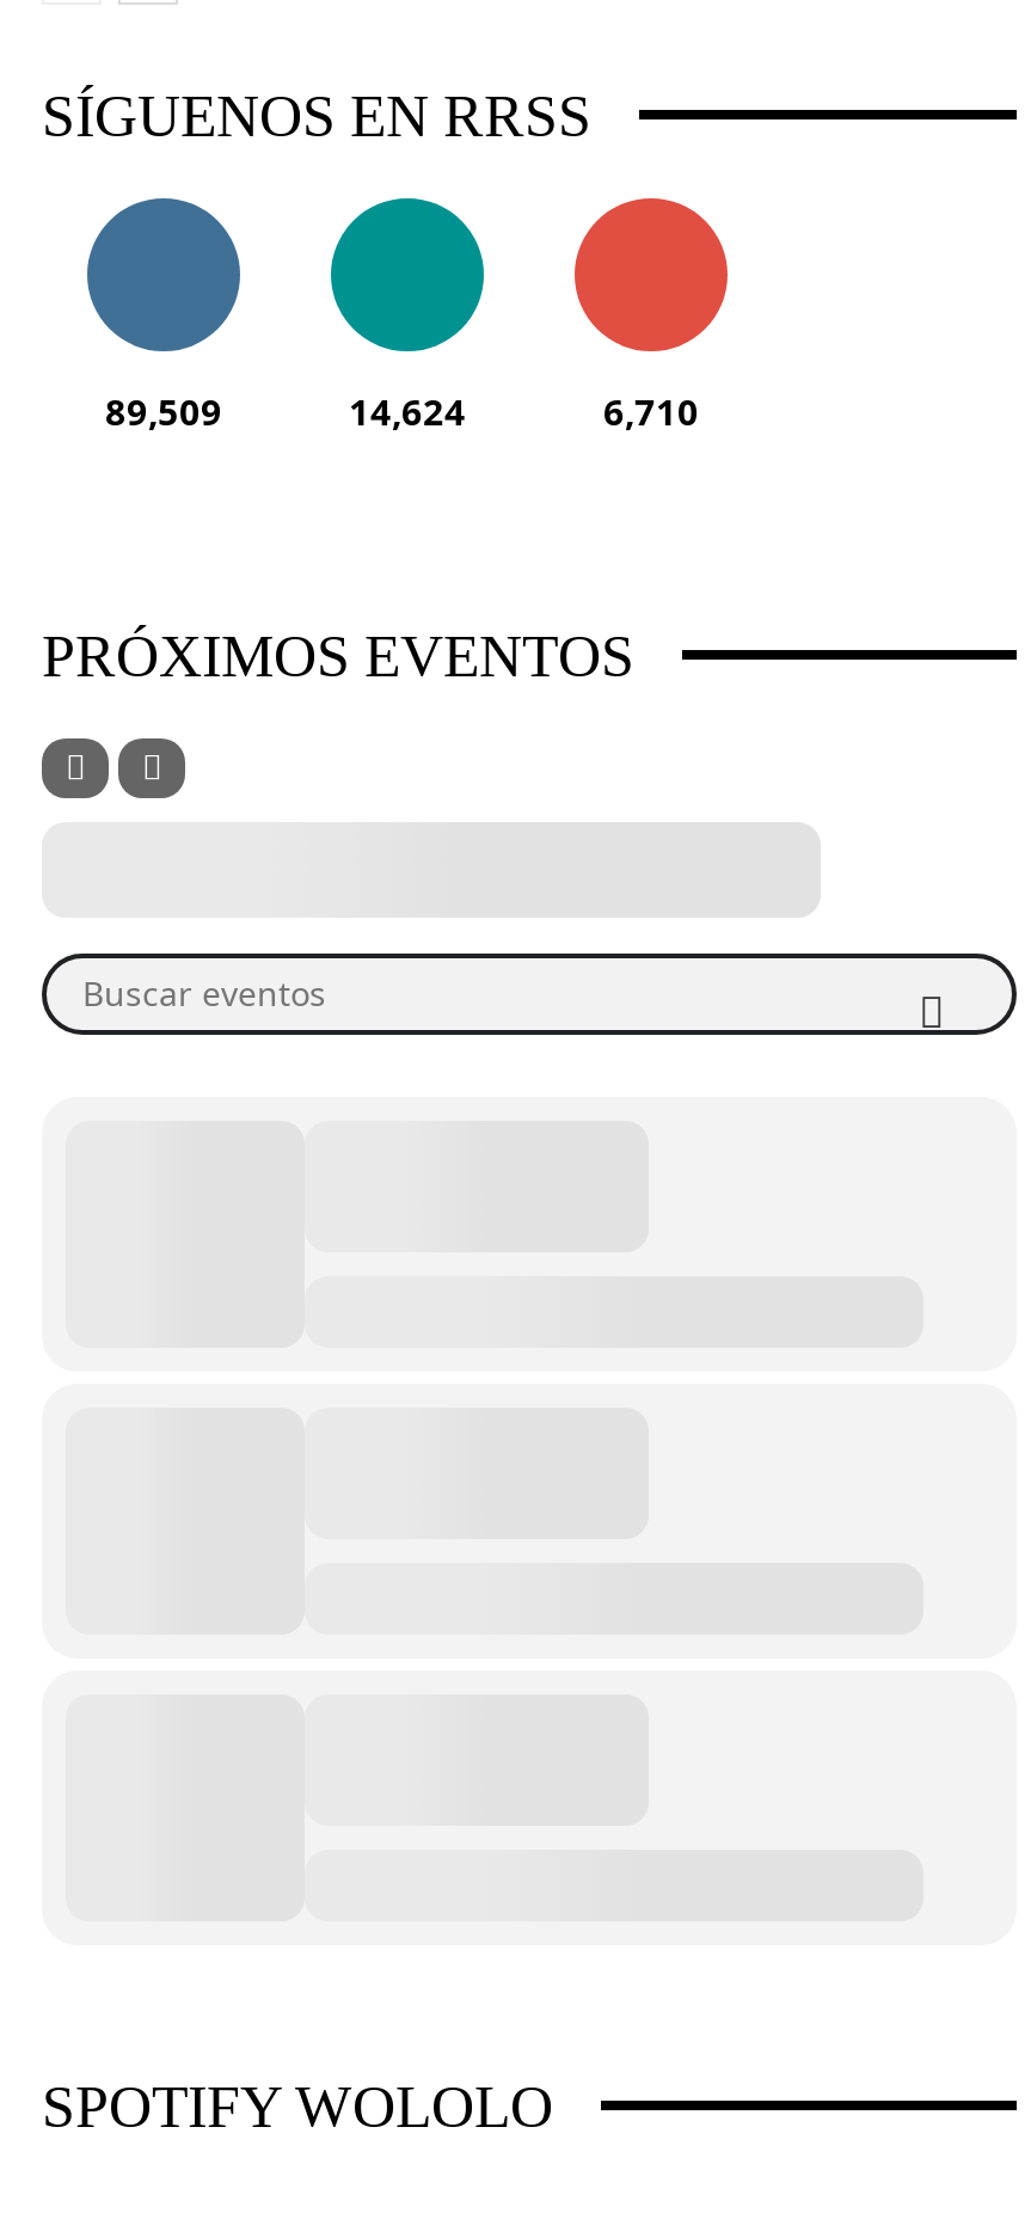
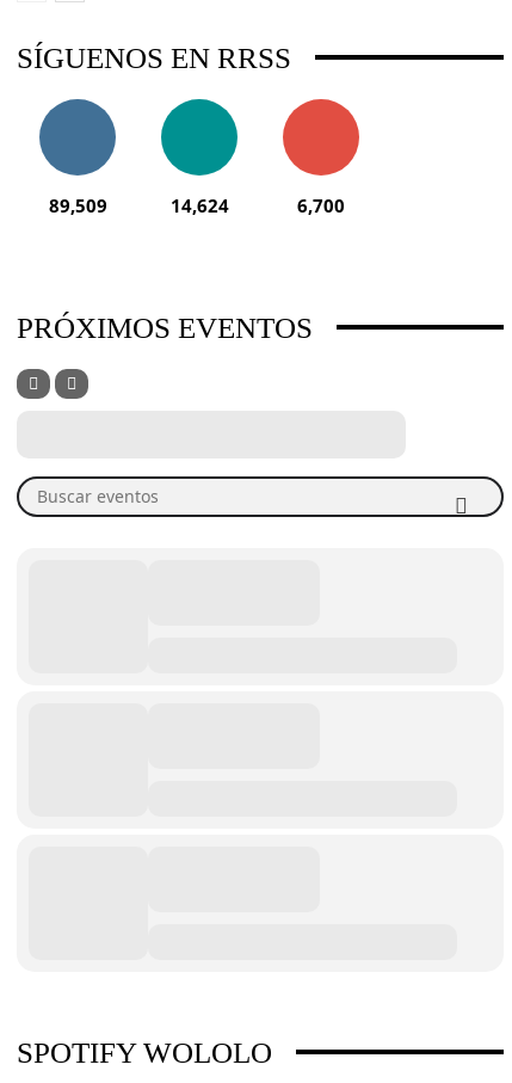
[603,387,699,434] 6,710 -> [297,193,345,217] 6,700

